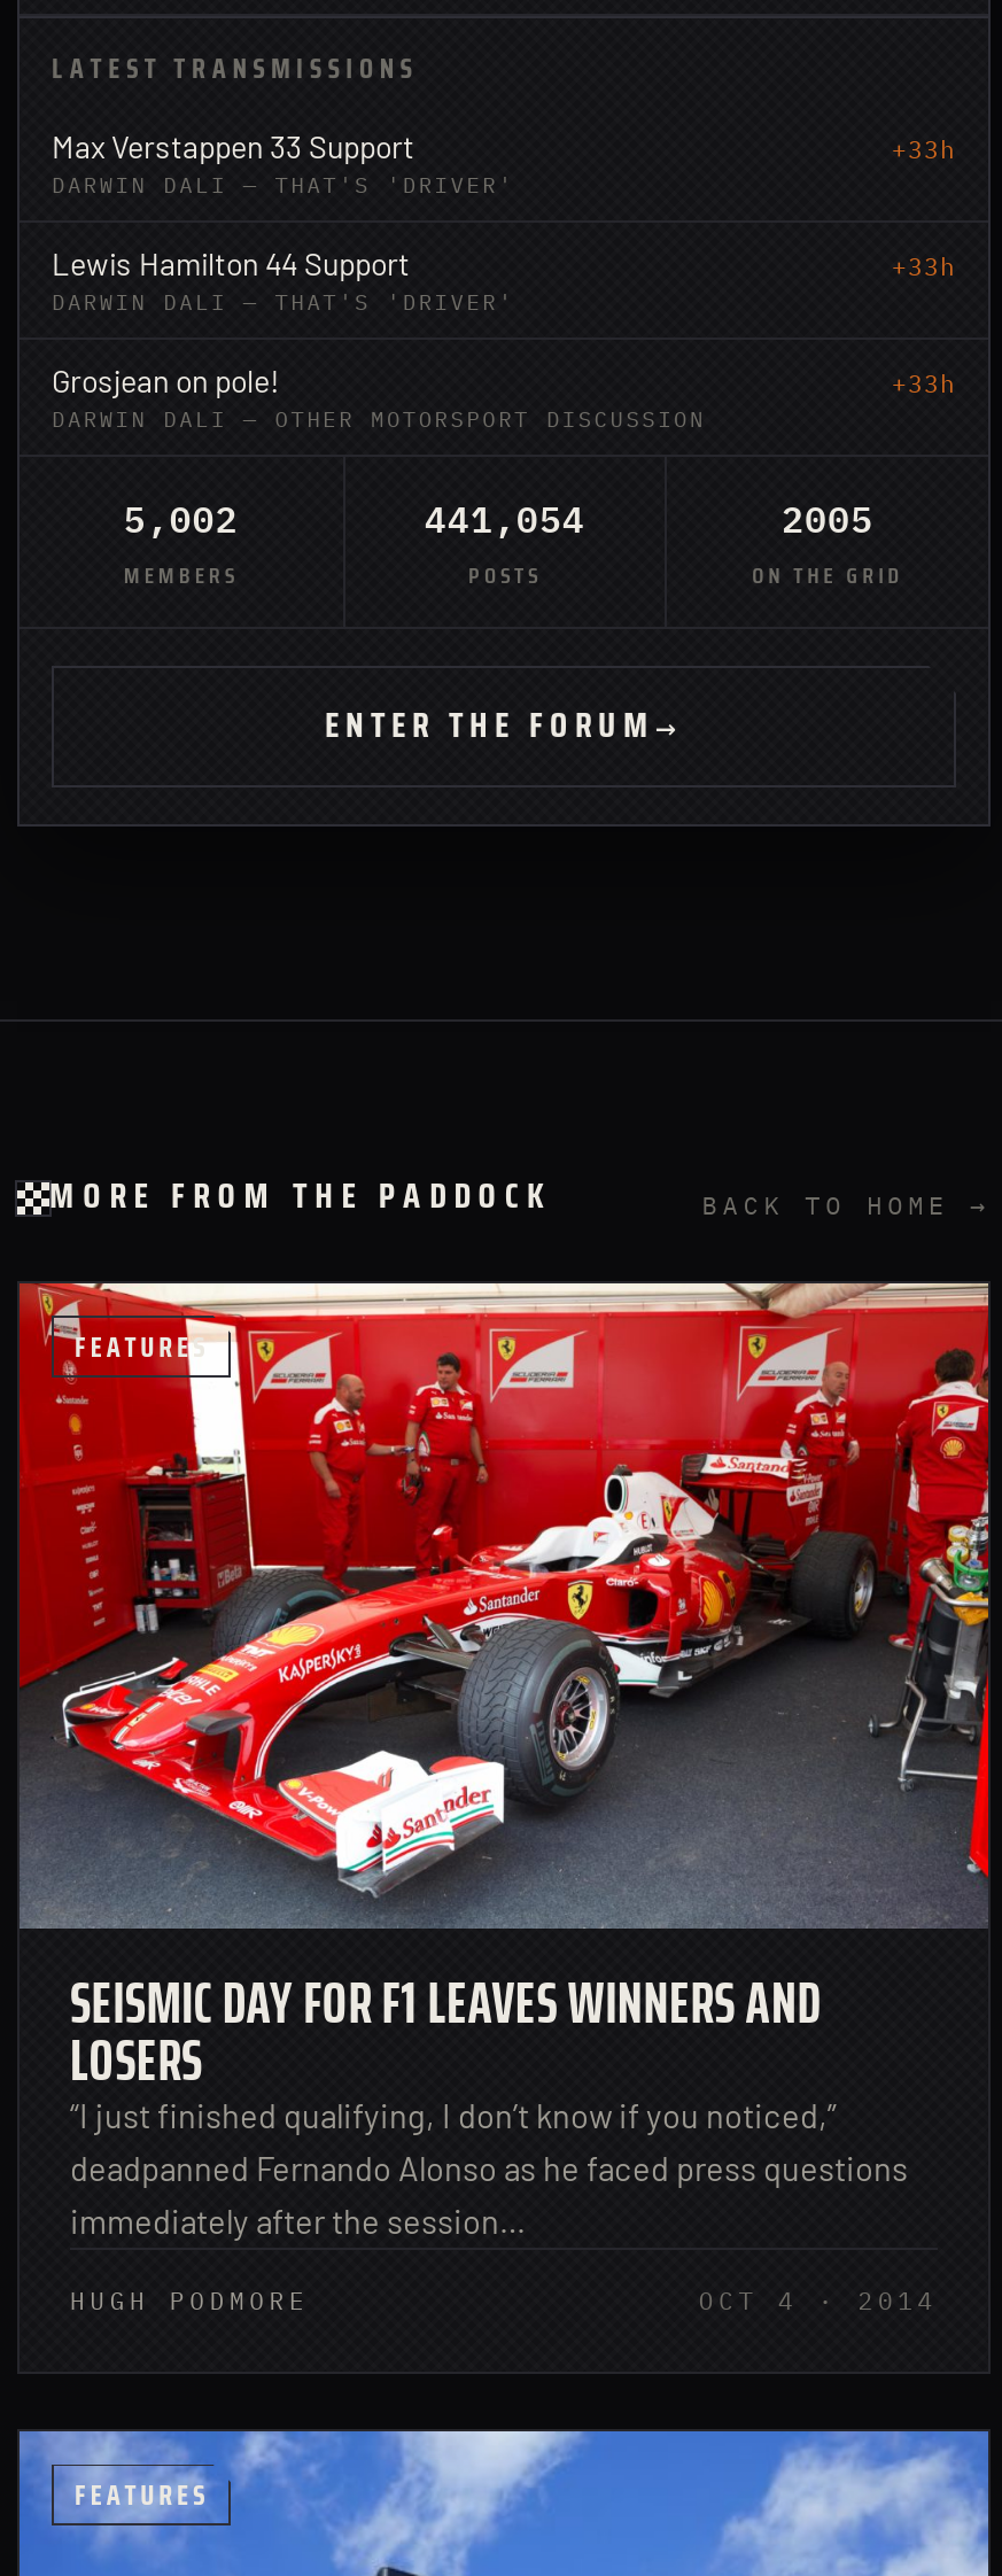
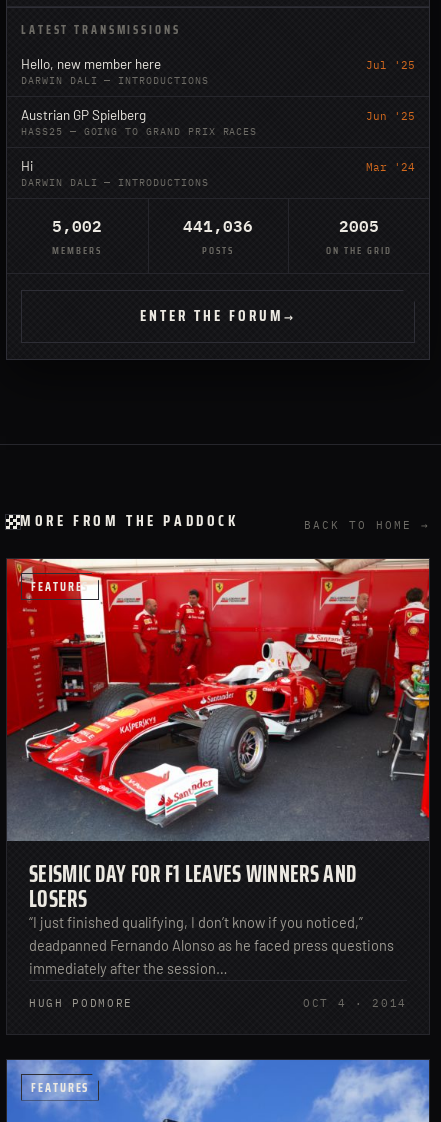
[52,126,514,200] Max Verstappen 33 Support | DARWIN DALI — THAT'S 'DRIVER' -> [21,55,209,87] Hello, new member here | DARWIN DALI — INTRODUCTIONS
[892,133,956,165] +33h -> [366,58,415,72] Jul '25
[52,243,514,317] Lewis Hamilton 44 Support | DARWIN DALI — THAT'S 'DRIVER' -> [21,106,257,138] Austrian GP Spielberg | HASS25 — GOING TO GRAND PRIX RACES
[892,250,956,282] +33h -> [366,109,415,123] Jun '25
[52,360,706,434] Grosjean on pole! | DARWIN DALI — OTHER MOTORSPORT DISCUSSION -> [21,157,209,189] Hi | DARWIN DALI — INTRODUCTIONS
[892,367,956,399] +33h -> [366,160,415,174] Mar '24
[425,487,585,549] 441,054 -> [183,212,253,239] 441,036

